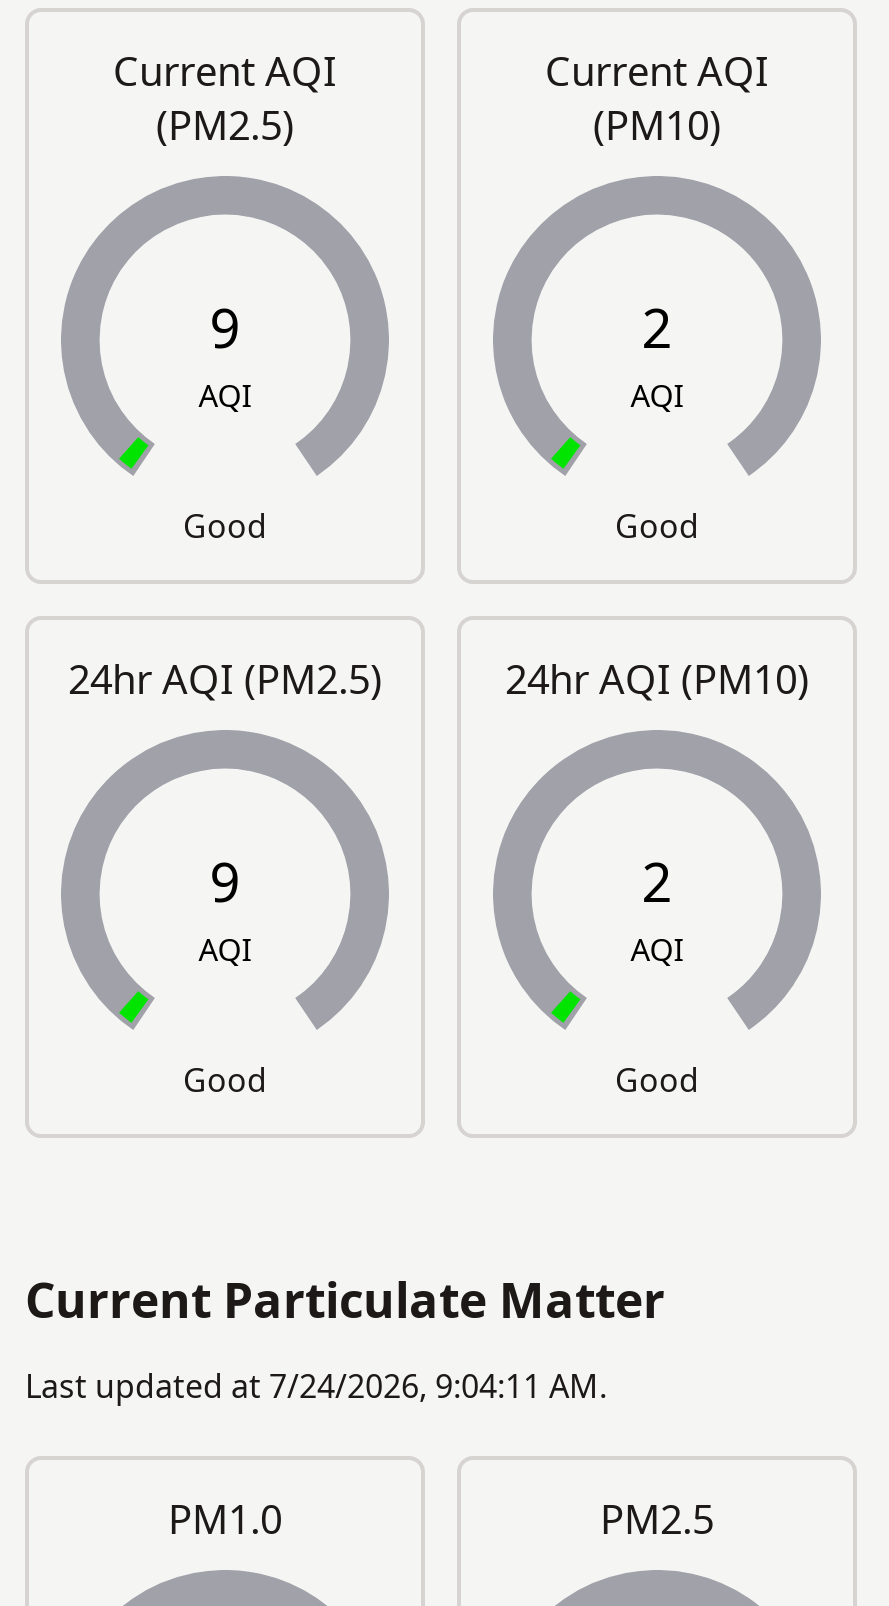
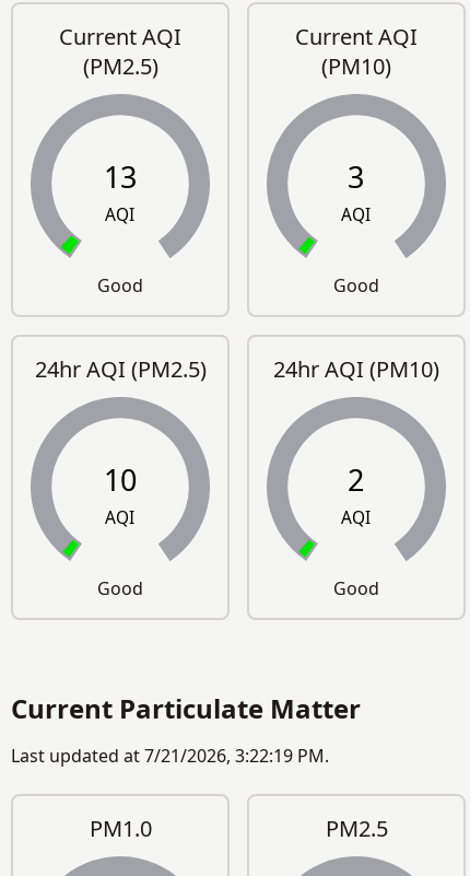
[209,290,241,364] 9 -> [104,156,137,197] 13
[641,290,673,364] 2 -> [348,156,365,197] 3
[209,844,241,918] 9 -> [104,459,137,500] 10
[25,1364,607,1408] Last updated at 7/24/2026, 9:04:11 AM. -> [11,744,329,768] Last updated at 7/21/2026, 3:22:19 PM.

